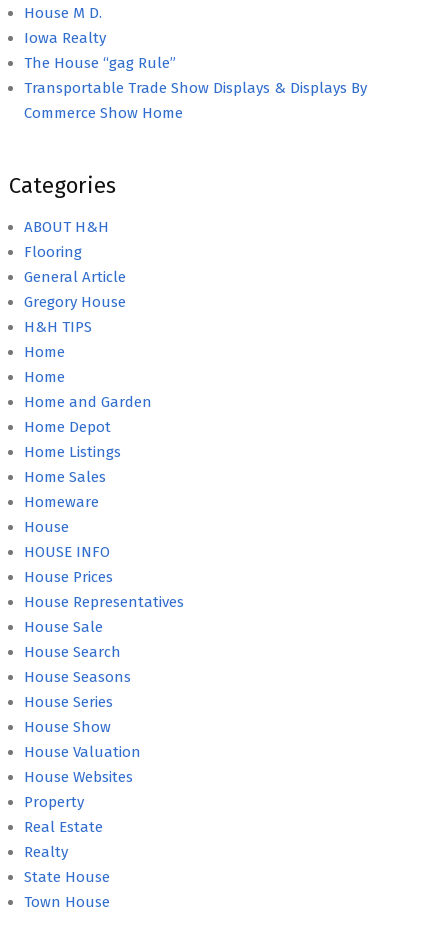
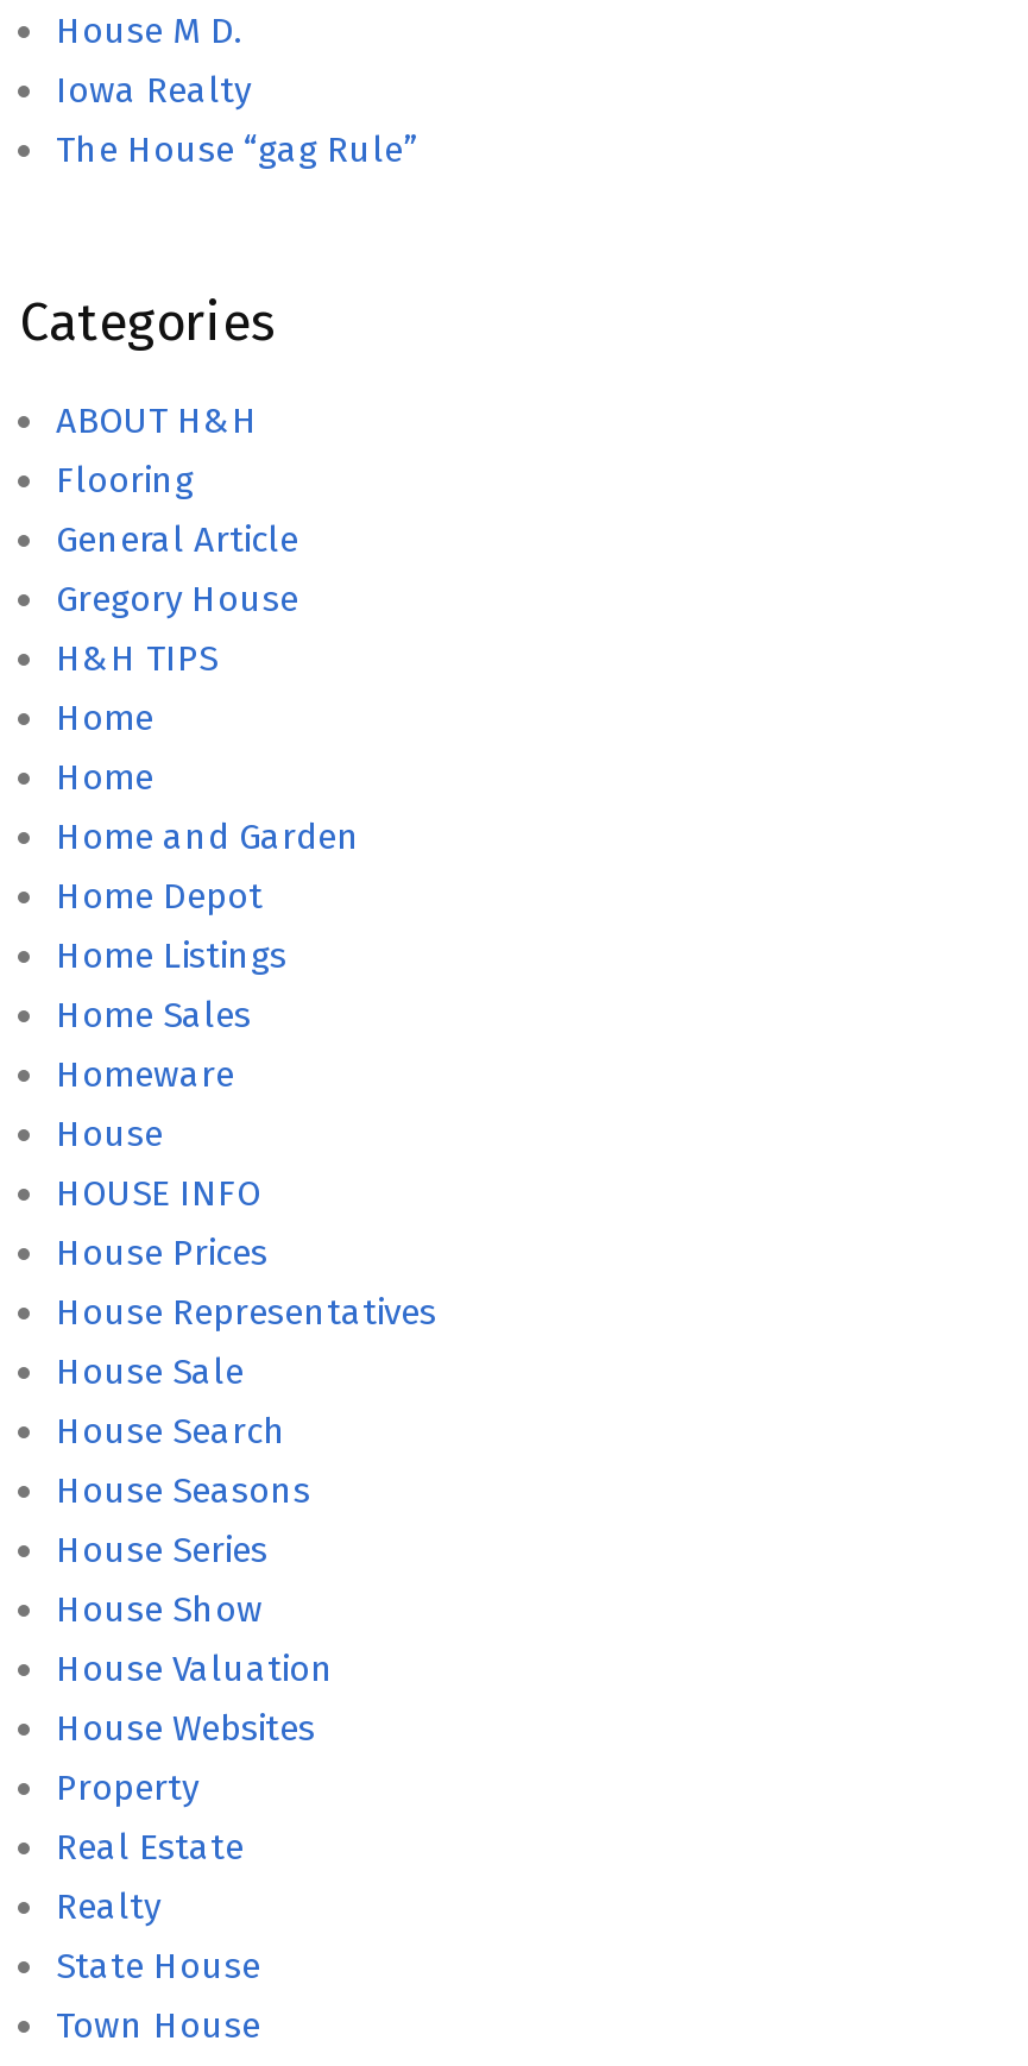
[24,79,367,122] Transportable Trade Show Displays & Displays By | Commerce Show Home -> none

